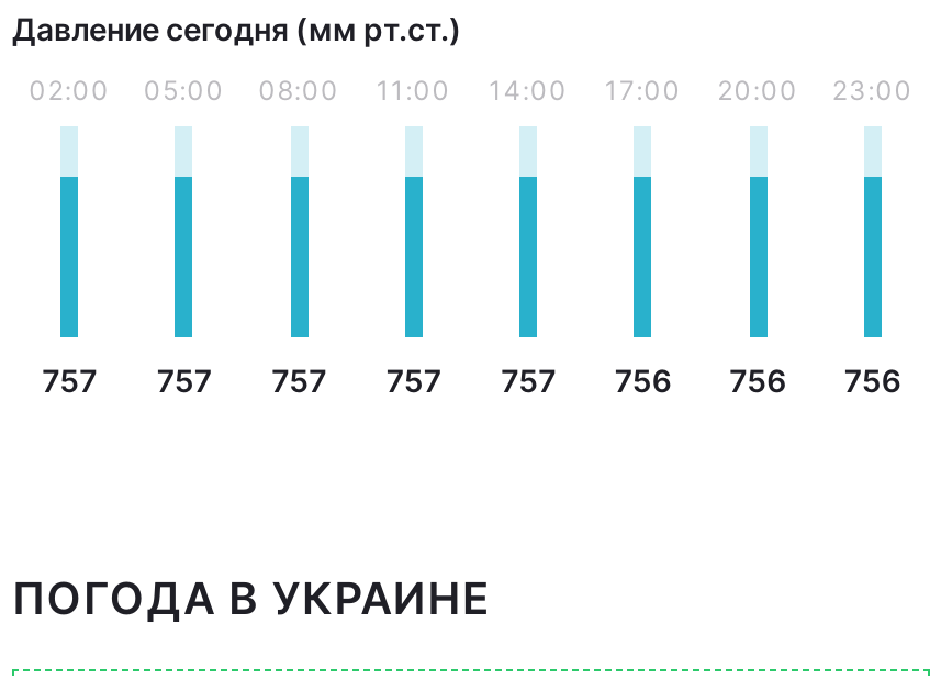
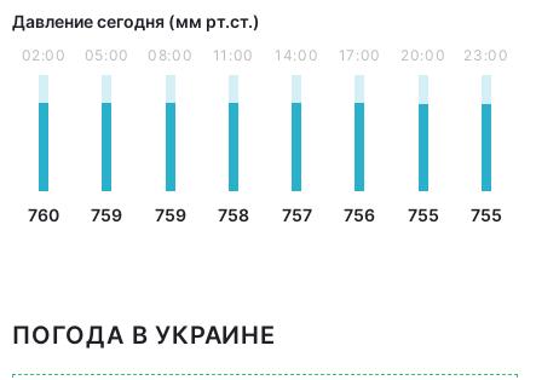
[42,361,97,399] 757 -> [28,205,59,225] 760
[157,361,212,399] 757 -> [91,205,123,225] 759
[271,361,326,399] 757 -> [154,205,186,225] 759
[386,361,441,399] 757 -> [218,205,249,225] 758
[729,361,786,399] 756 -> [407,205,439,225] 755
[844,361,901,399] 756 -> [471,205,502,225] 755

